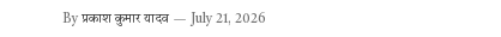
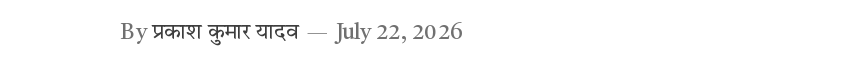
[62,13,266,26] By प्रकाश कुमार यादव July 21, 2026 -> [120,23,464,45] By प्रकाश कुमार यादव July 22, 2026

